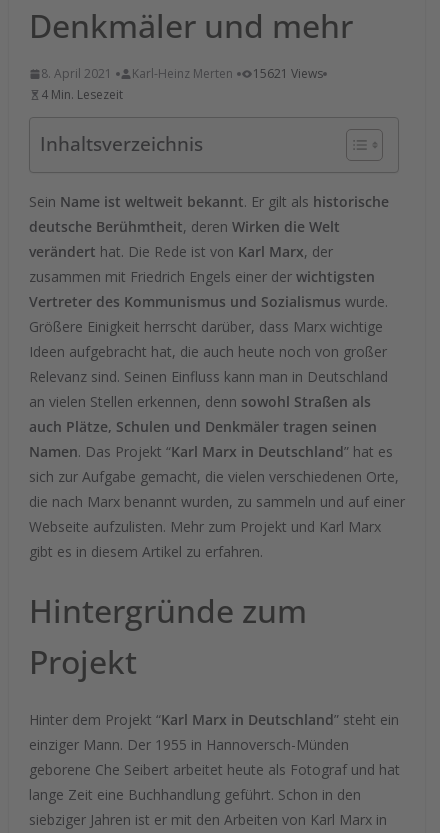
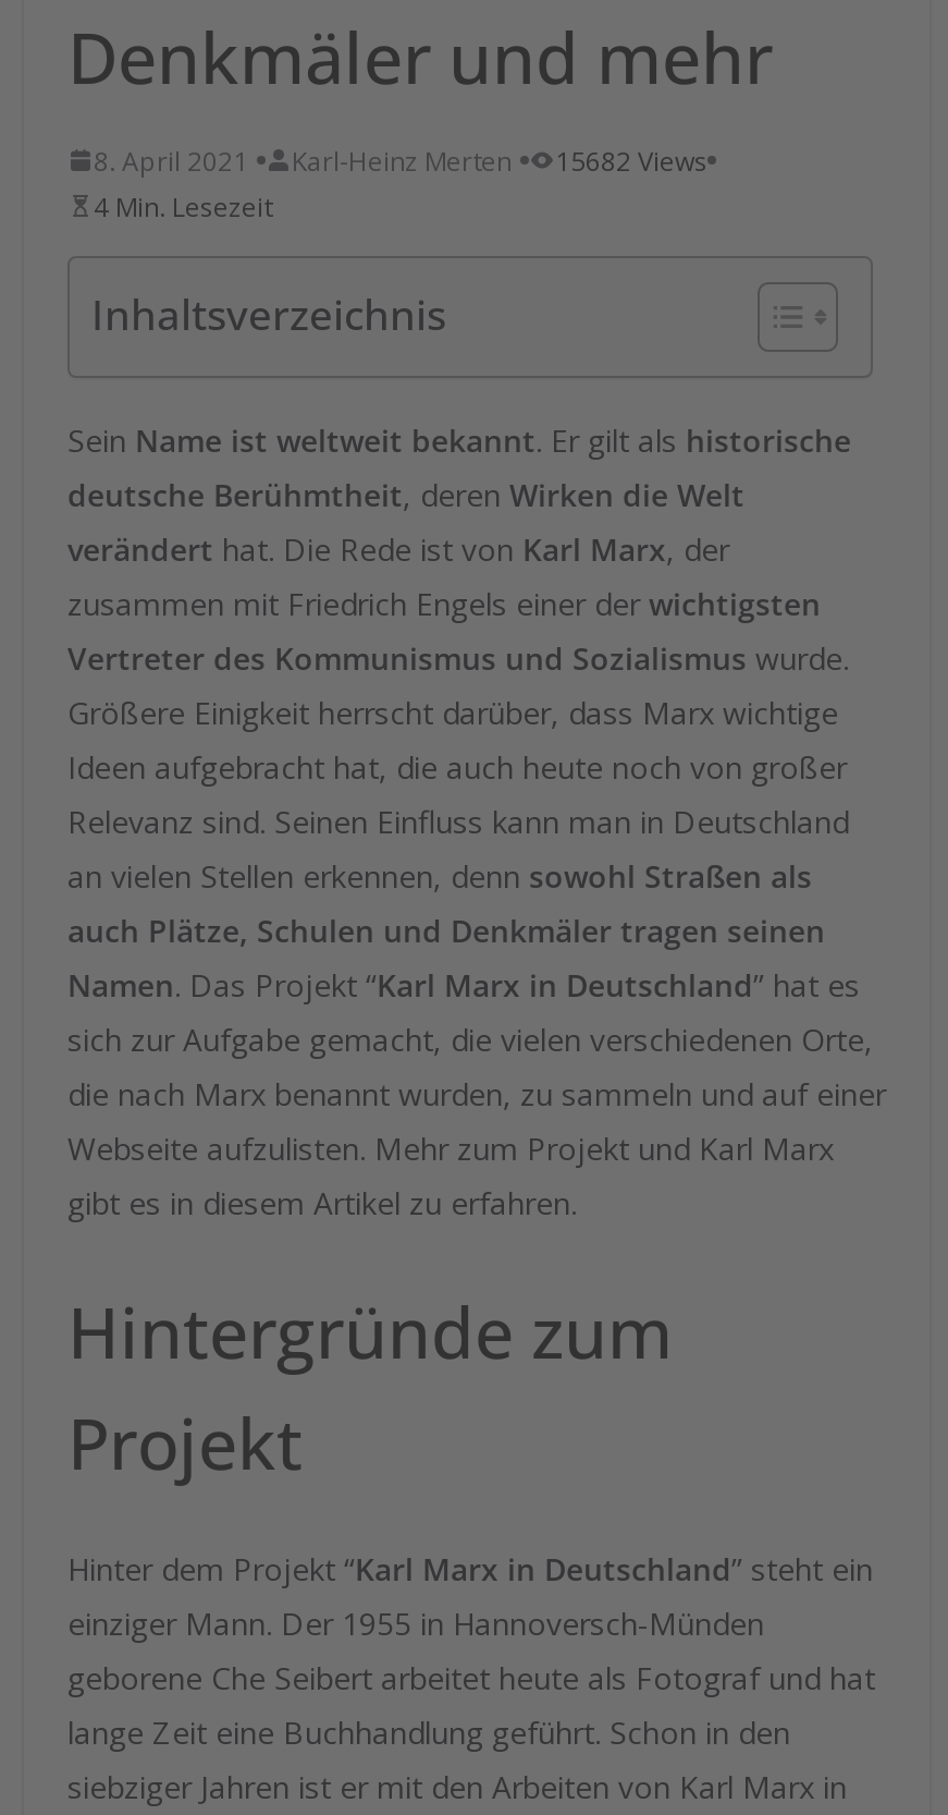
[253,65,323,82] 15621 Views -> [555,142,707,180] 15682 Views

